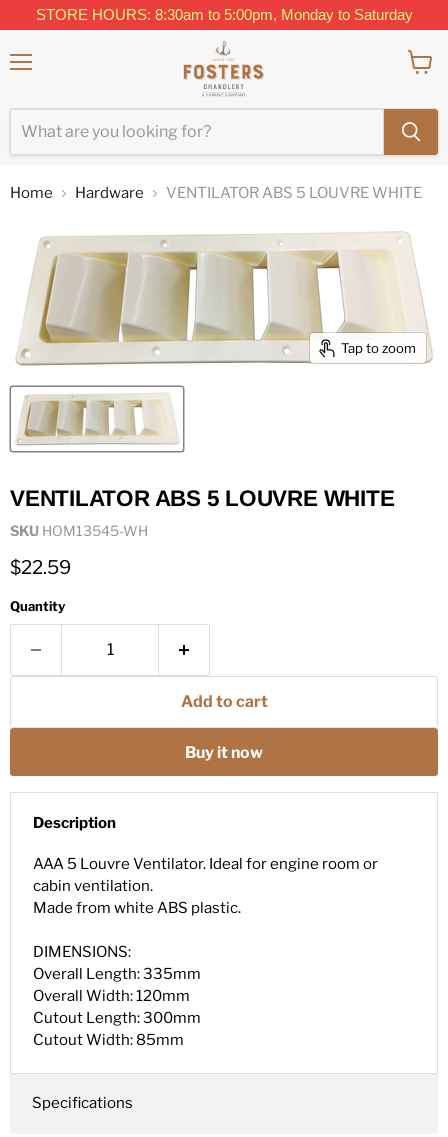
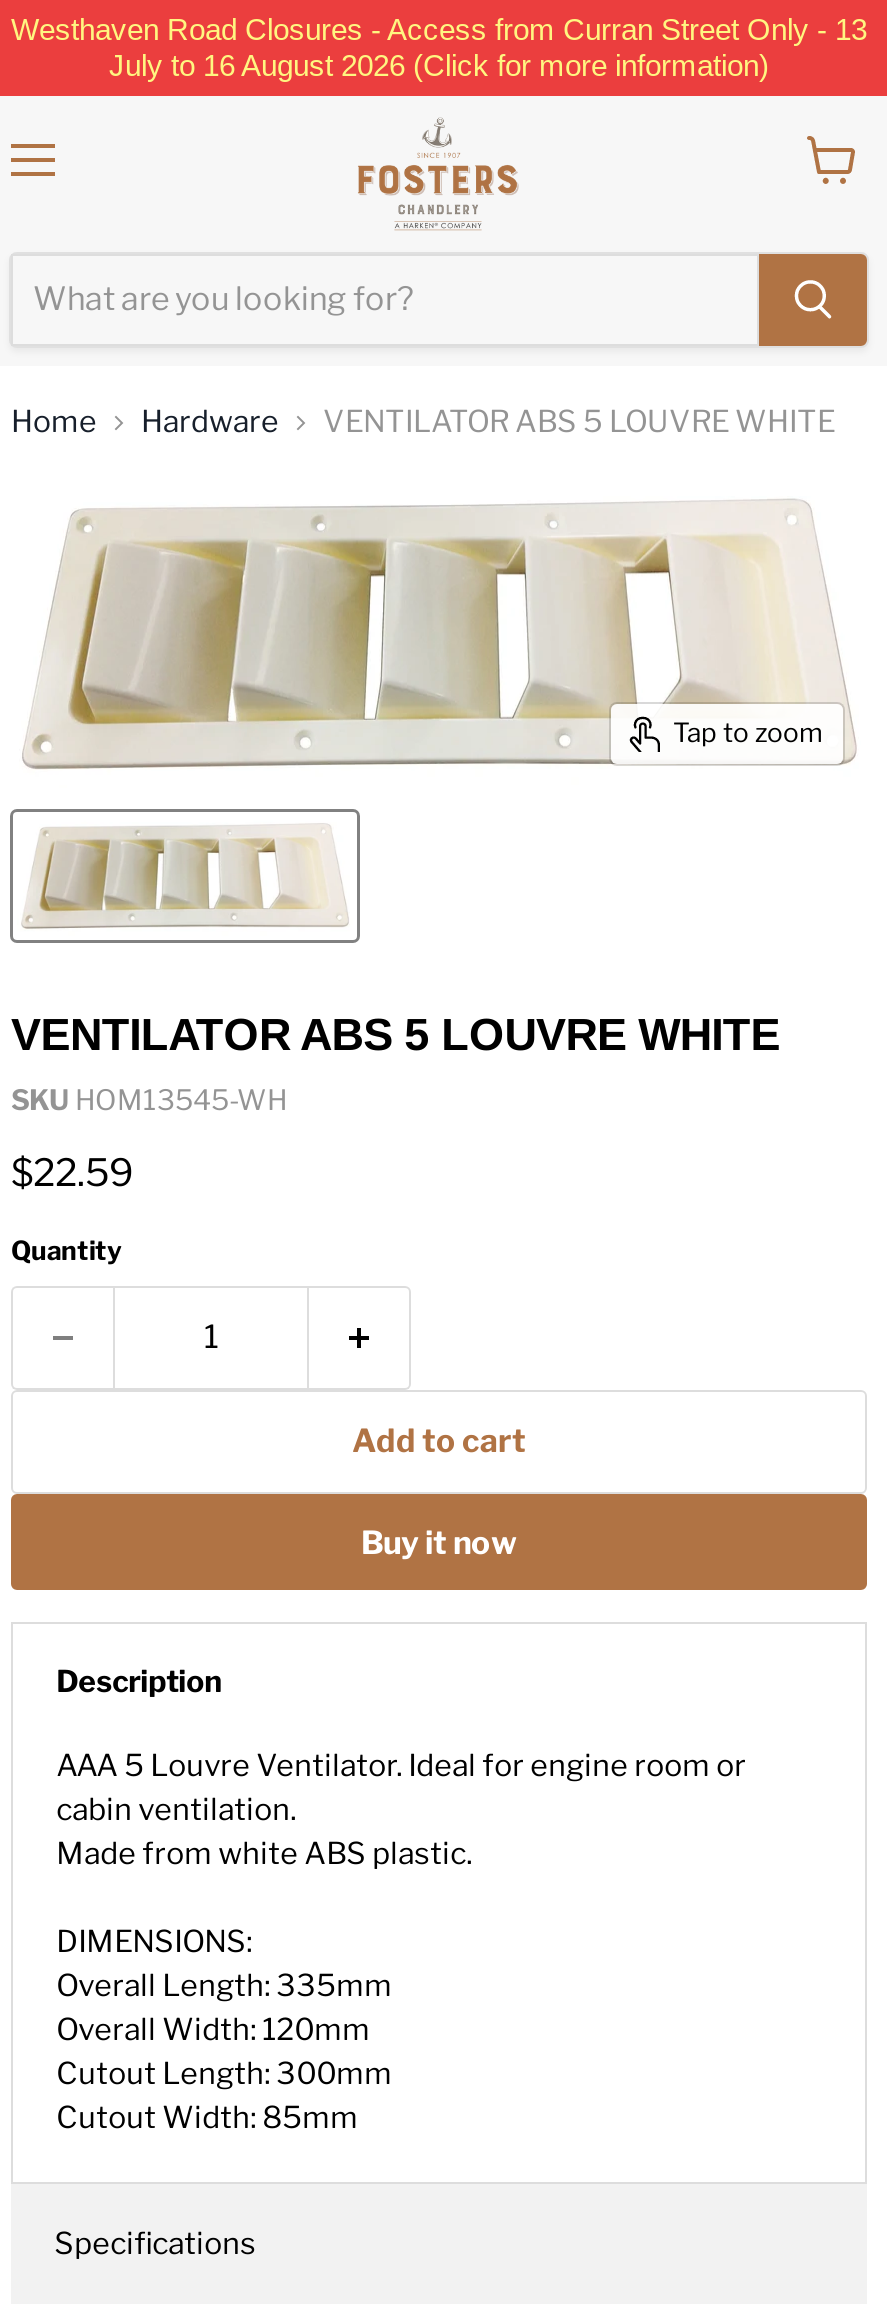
[35,6,412,23] STORE HOURS: 8:30am to 5:00pm, Monday to Saturday -> [11,12,867,82] Westhaven Road Closures - Access from Curran Street Only - 13 | July to 16 August 2026 (Click for more information)

